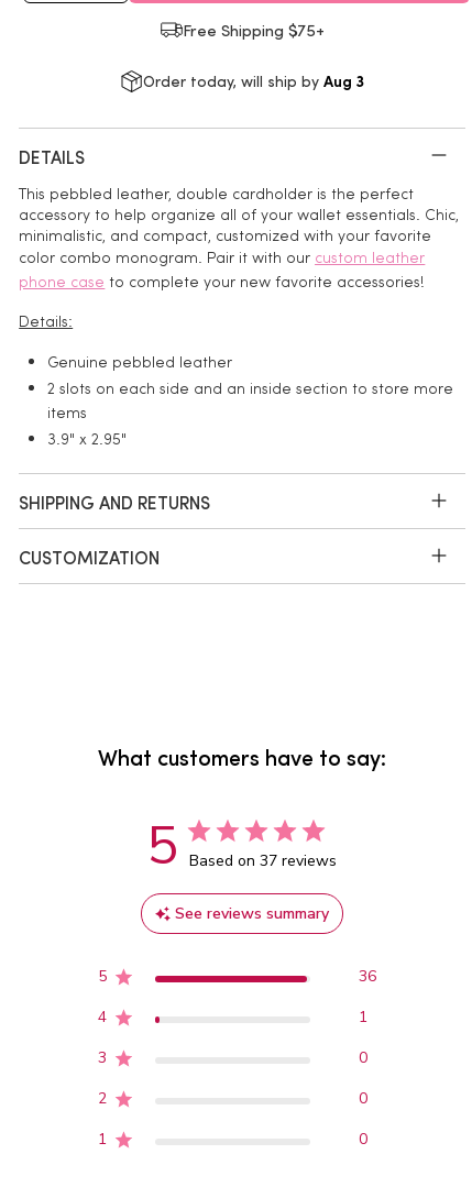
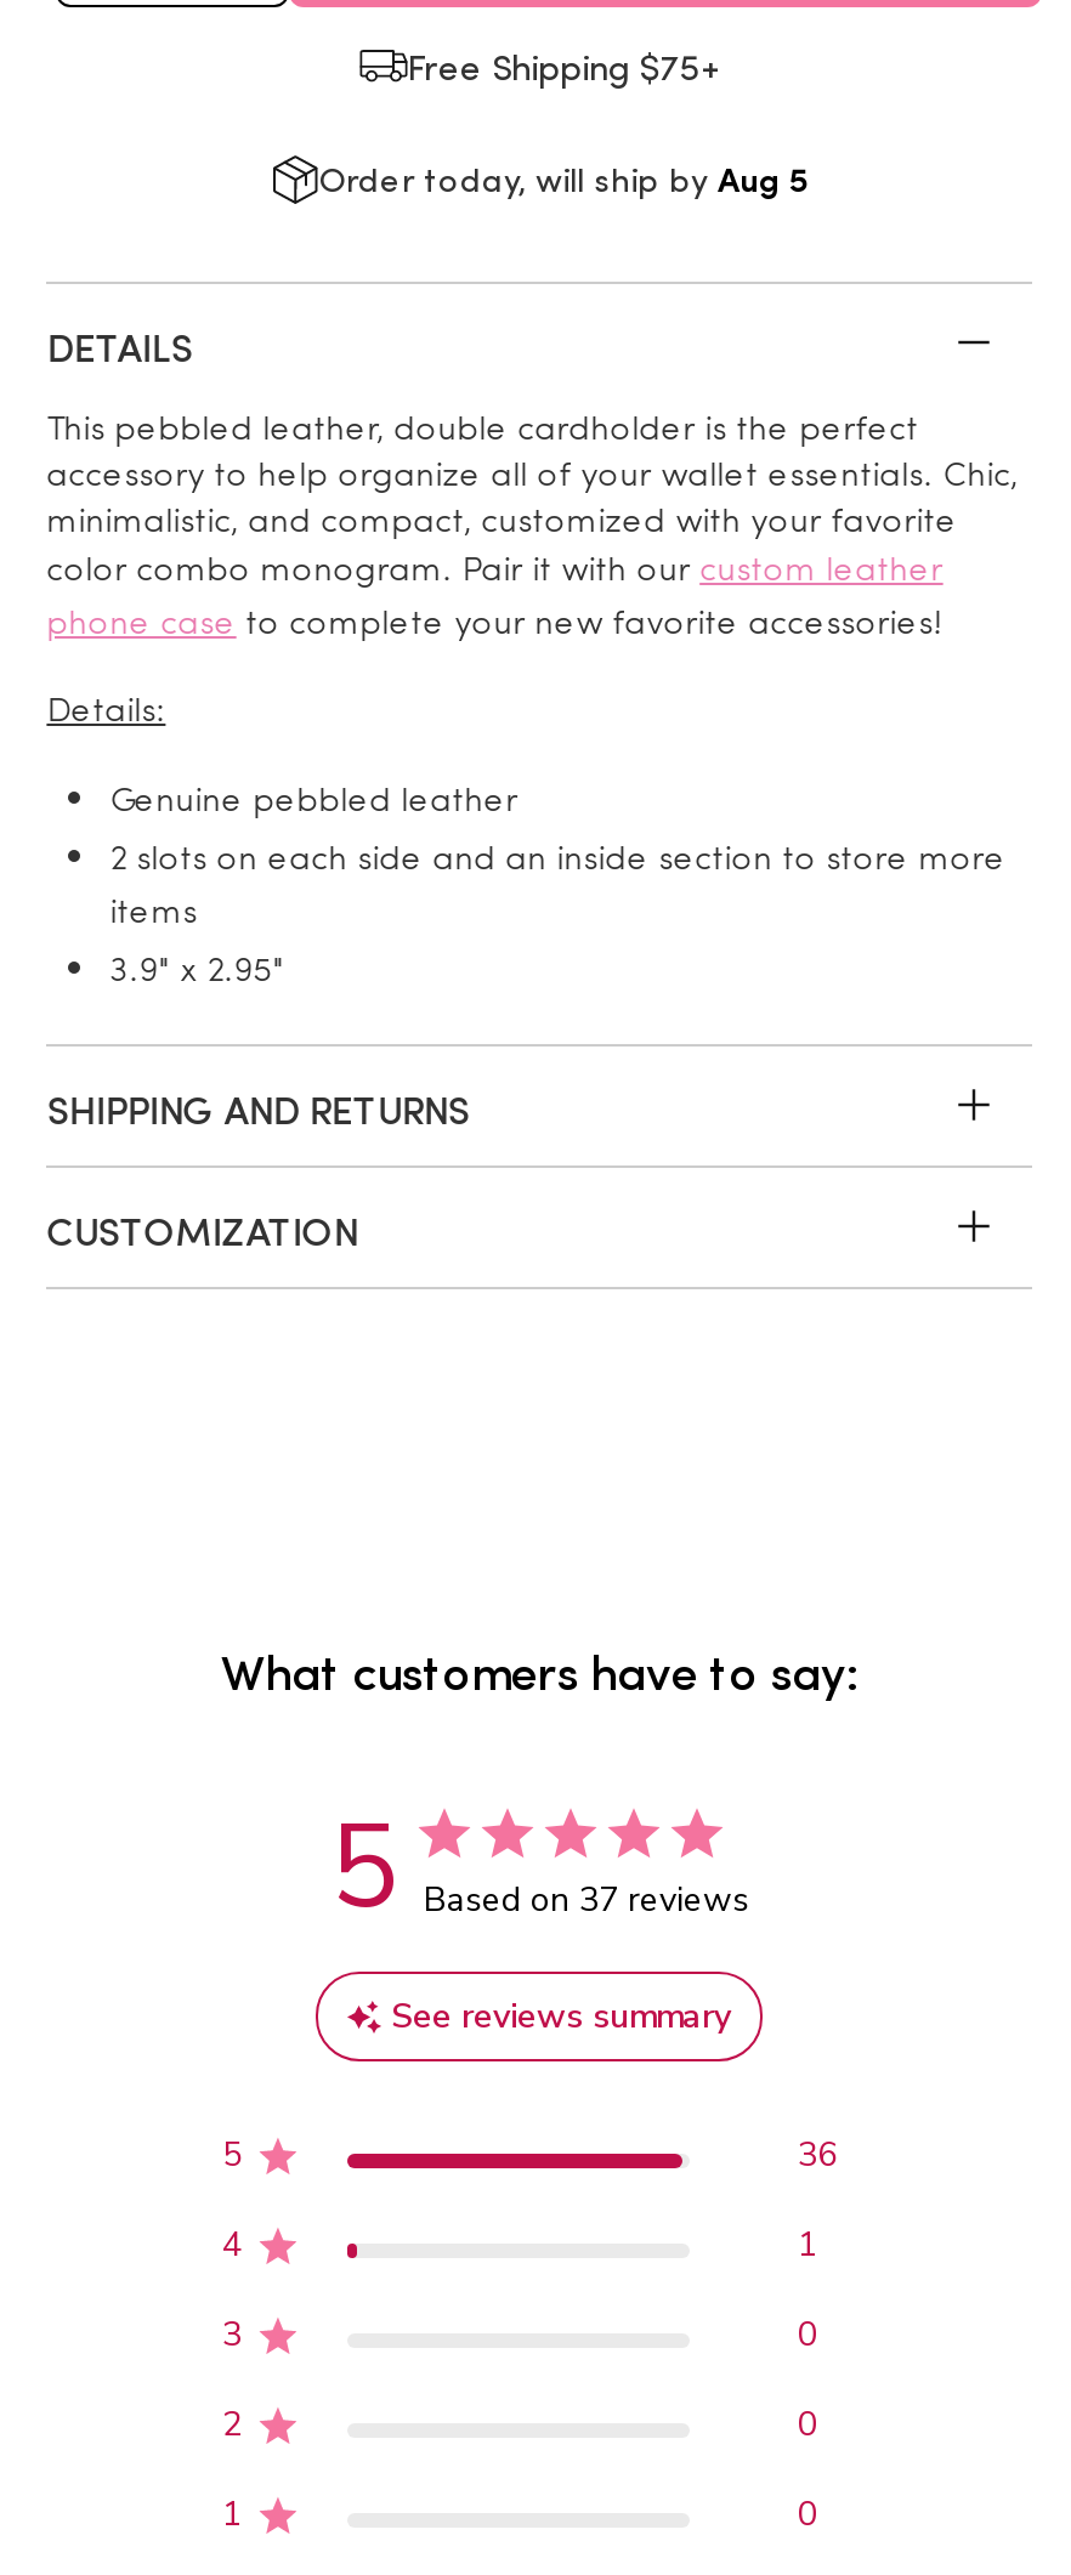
[142,69,364,91] Order today, will ship by Aug 3 -> [319,153,807,202] Order today, will ship by Aug 5

